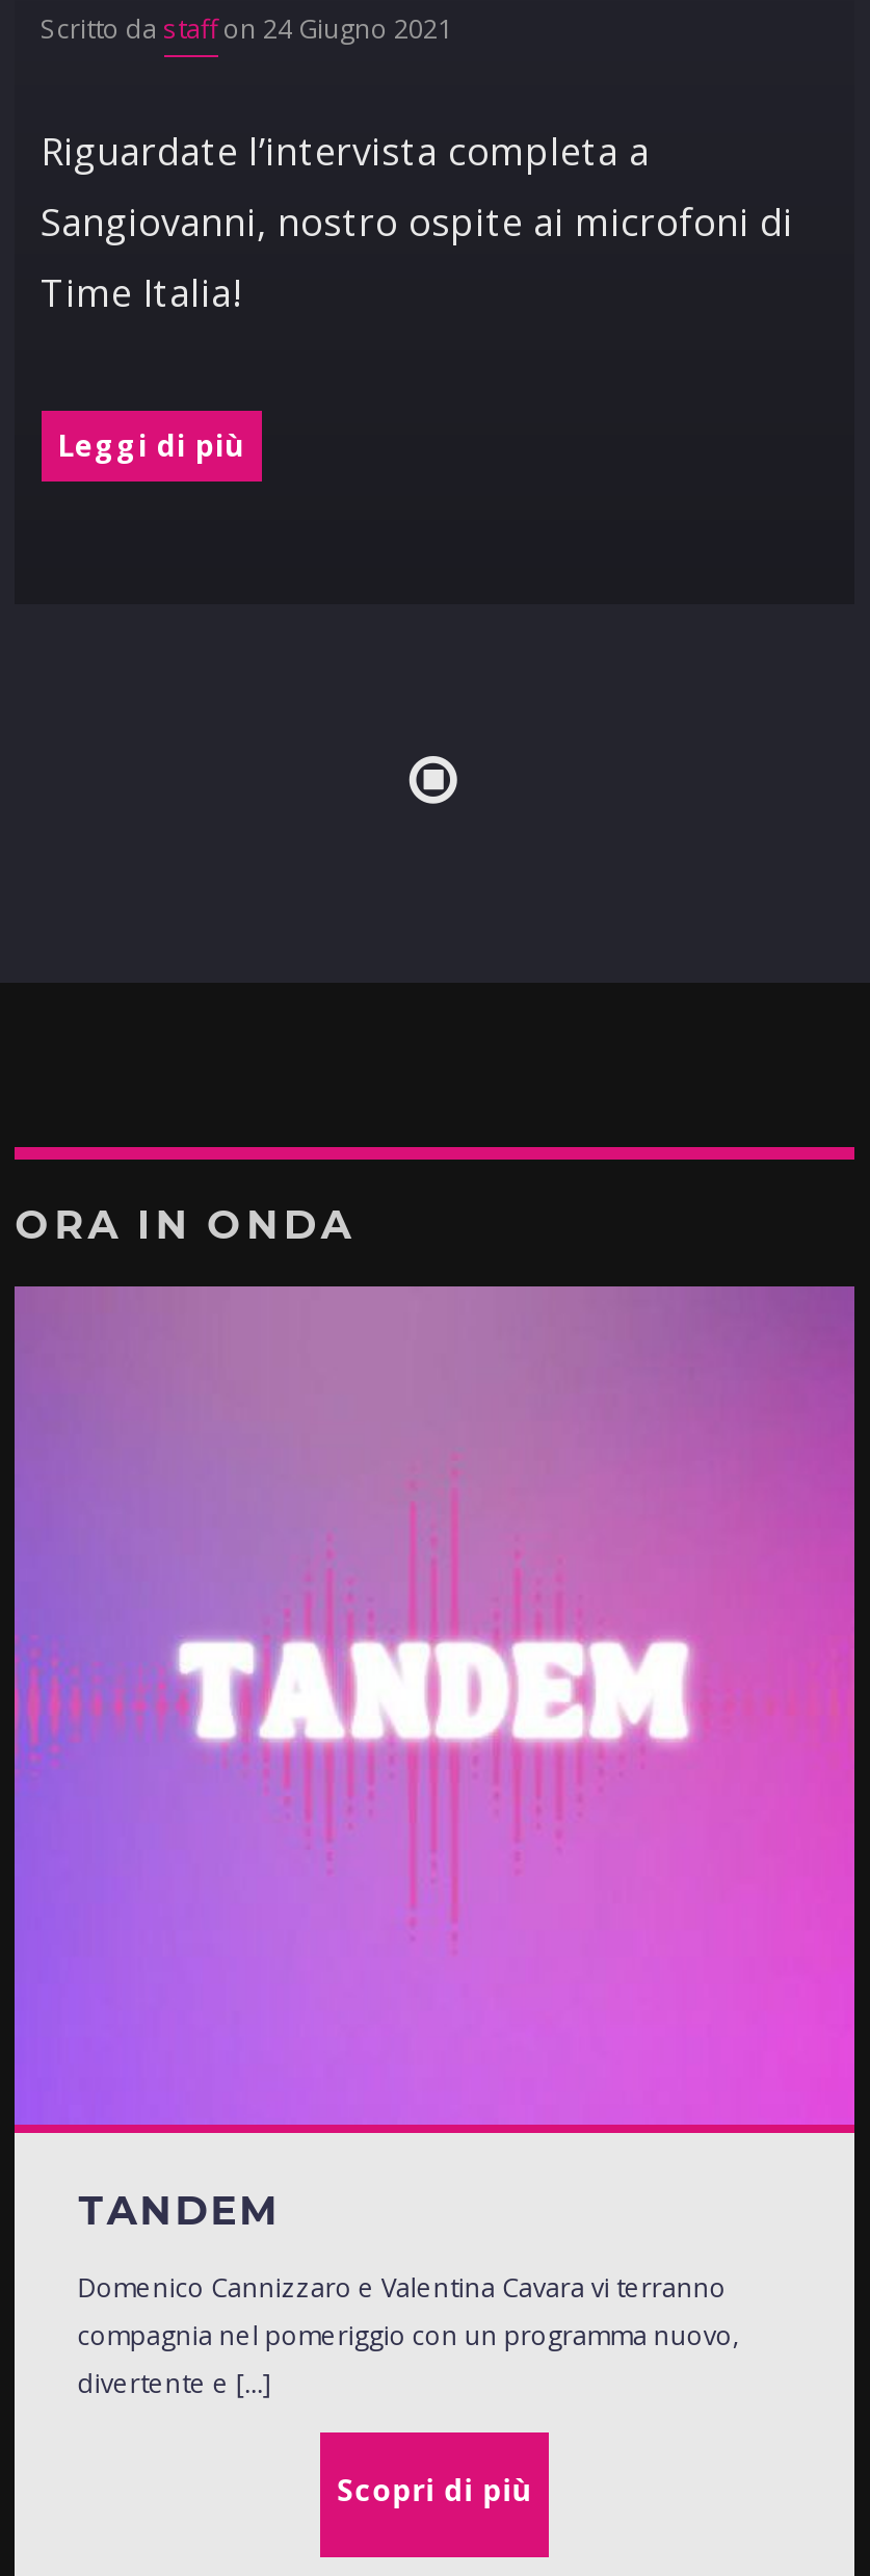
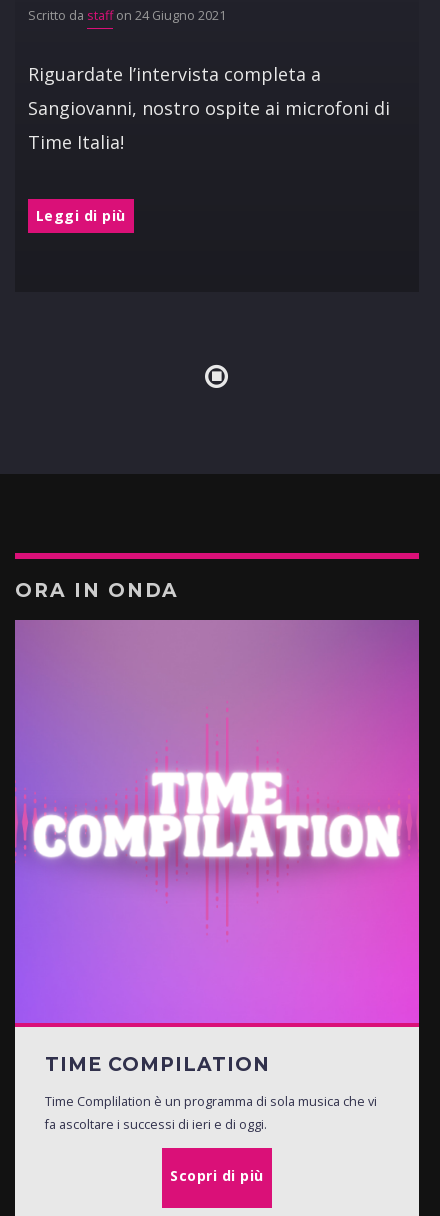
[21,1636,815,1821] [image] -> [18,770,416,883] [image]
[78,2187,281,2235] TANDEM -> [45,1053,270,1076] TIME COMPILATION
[78,2270,739,2401] Domenico Cannizzaro e Valentina Cavara vi terranno | compagnia nel pomeriggio con un programma nuovo, | divertente e [...] -> [45,1093,377,1133] Time Complilation è un programma di sola musica che vi | fa ascoltare i successi di ieri e di oggi.

